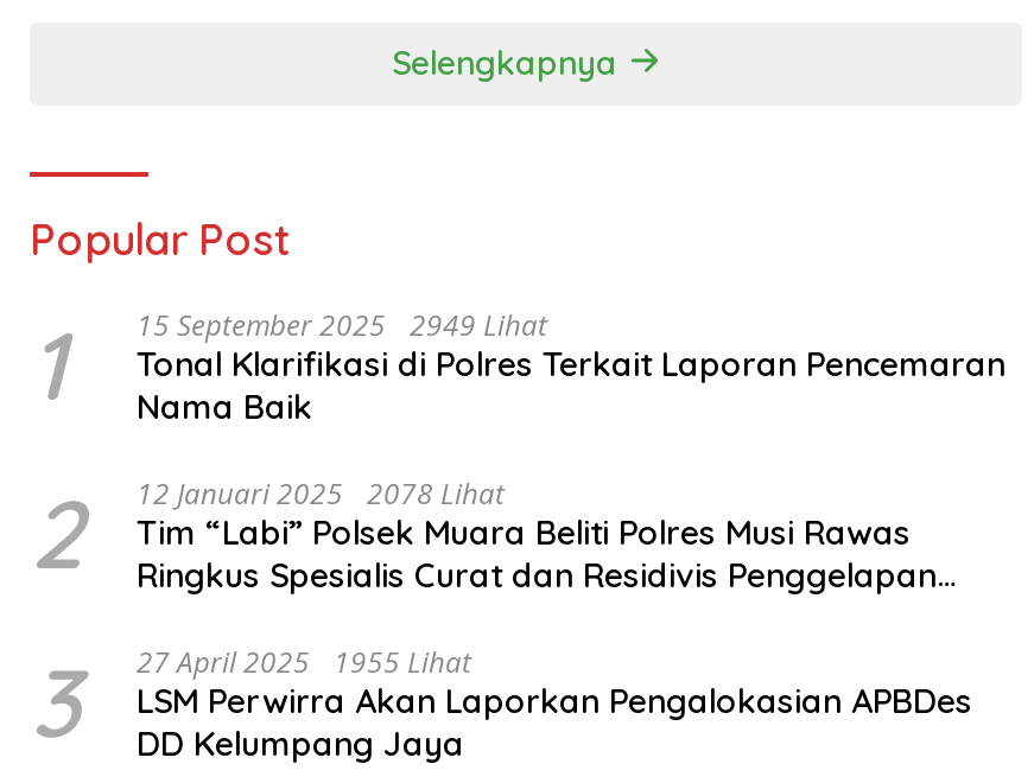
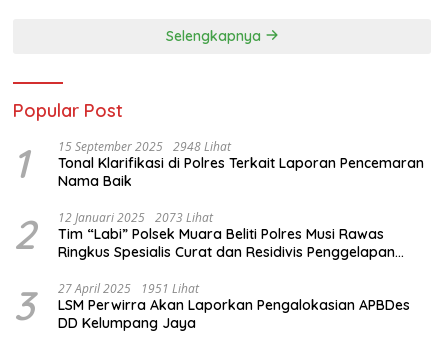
[137,304,547,344] 15 September 2025 2949 Lihat -> [58,138,231,155] 15 September 2025 2948 Lihat
[137,472,505,513] 12 Januari 2025 2078 Lihat -> [58,209,213,226] 12 Januari 2025 2073 Lihat
[30,641,972,764] 3 27 April 2025 1955 Lihat LSM Perwirra Akan Laporkan Pengalokasian APBDes DD Kelumpang Jaya -> [13,280,410,332] 3 27 April 2025 1951 Lihat LSM Perwirra Akan Laporkan Pengalokasian APBDes DD Kelumpang Jaya

